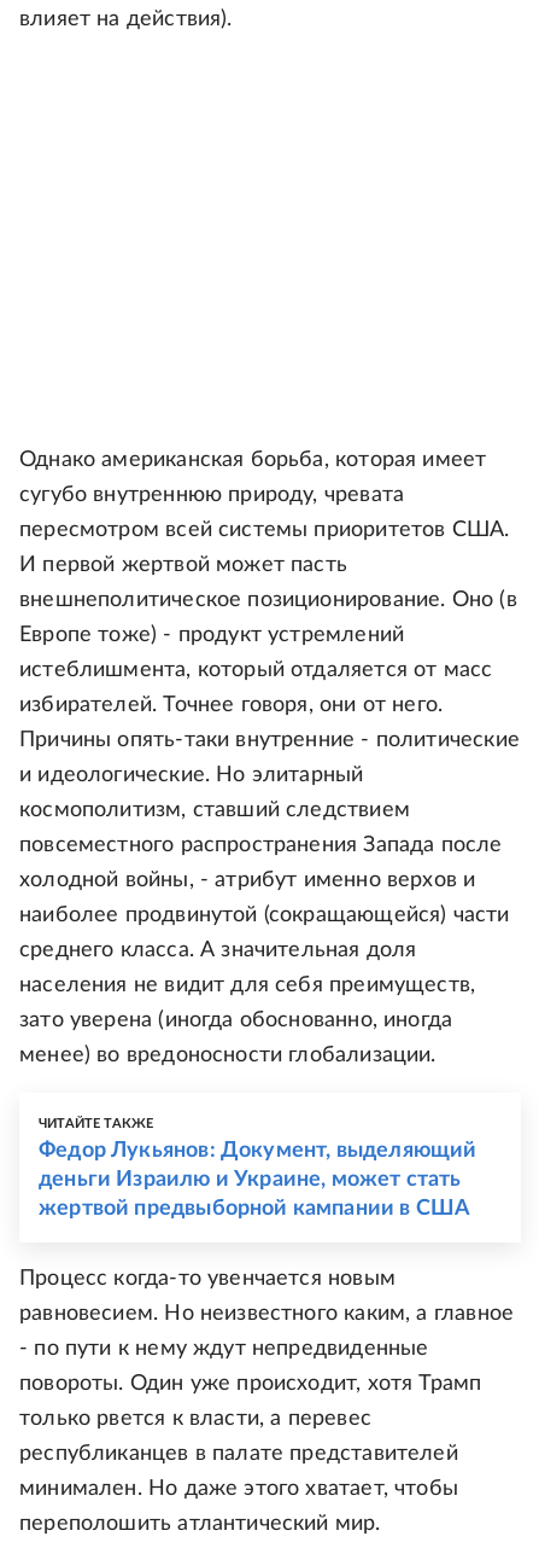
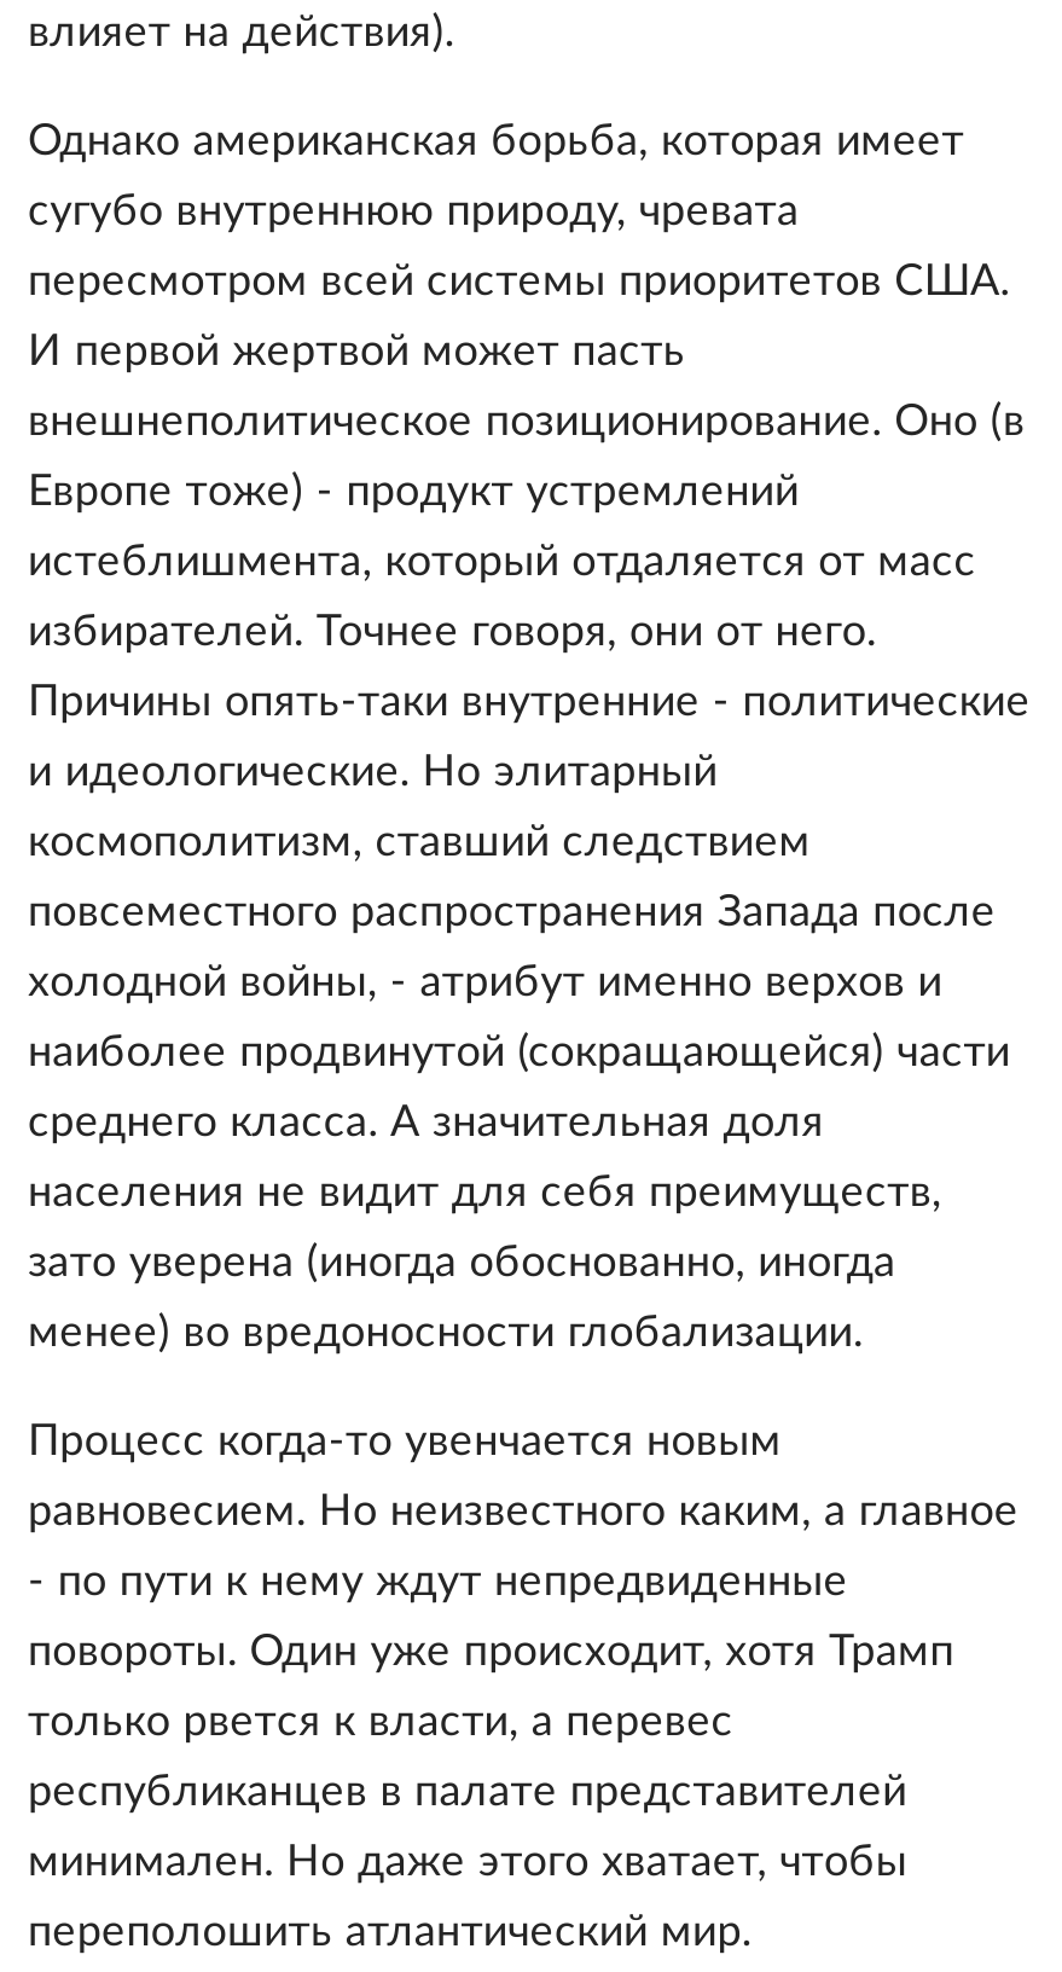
[39,1117,477,1220] ЧИТАЙТЕ ТАКЖЕ | Федор Лукьянов: Документ, выделяющий | деньги Израилю и Украине, может стать | жертвой предвыборной кампании в США -> none

